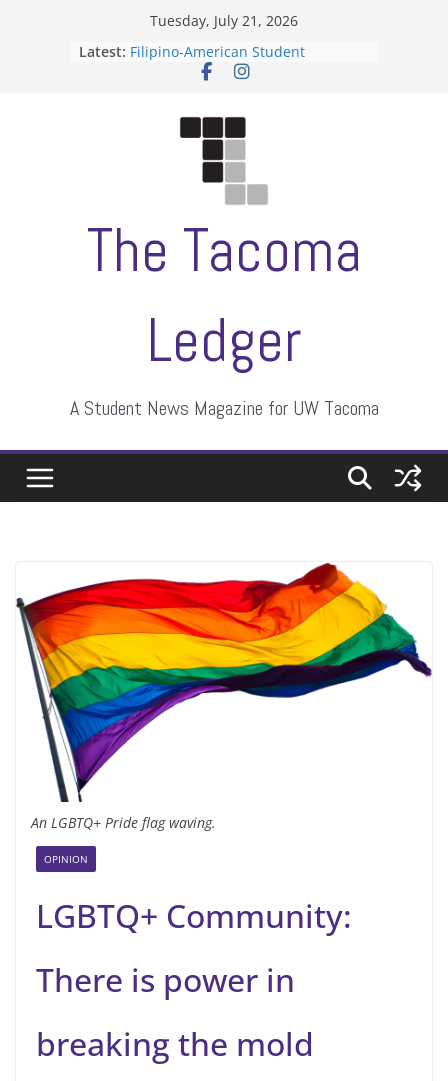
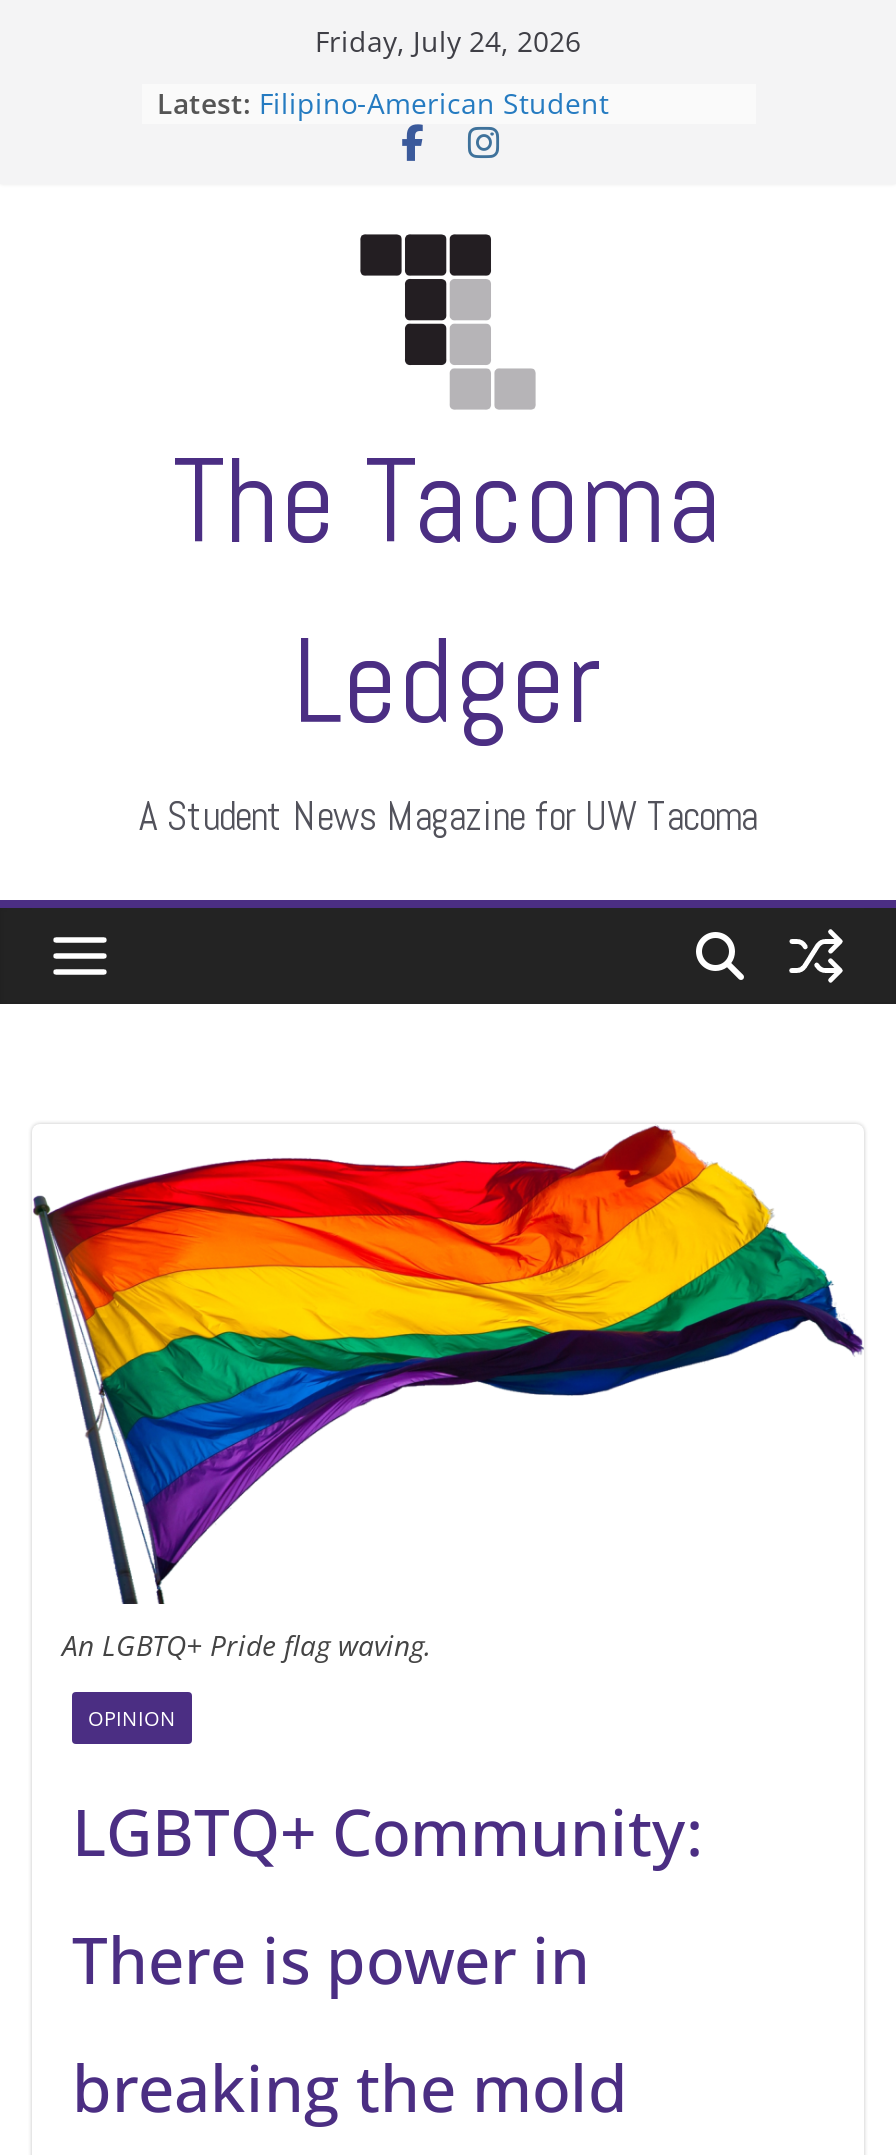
[150,11,298,30] Tuesday, July 21, 2026 -> [315,22,581,60] Friday, July 24, 2026

